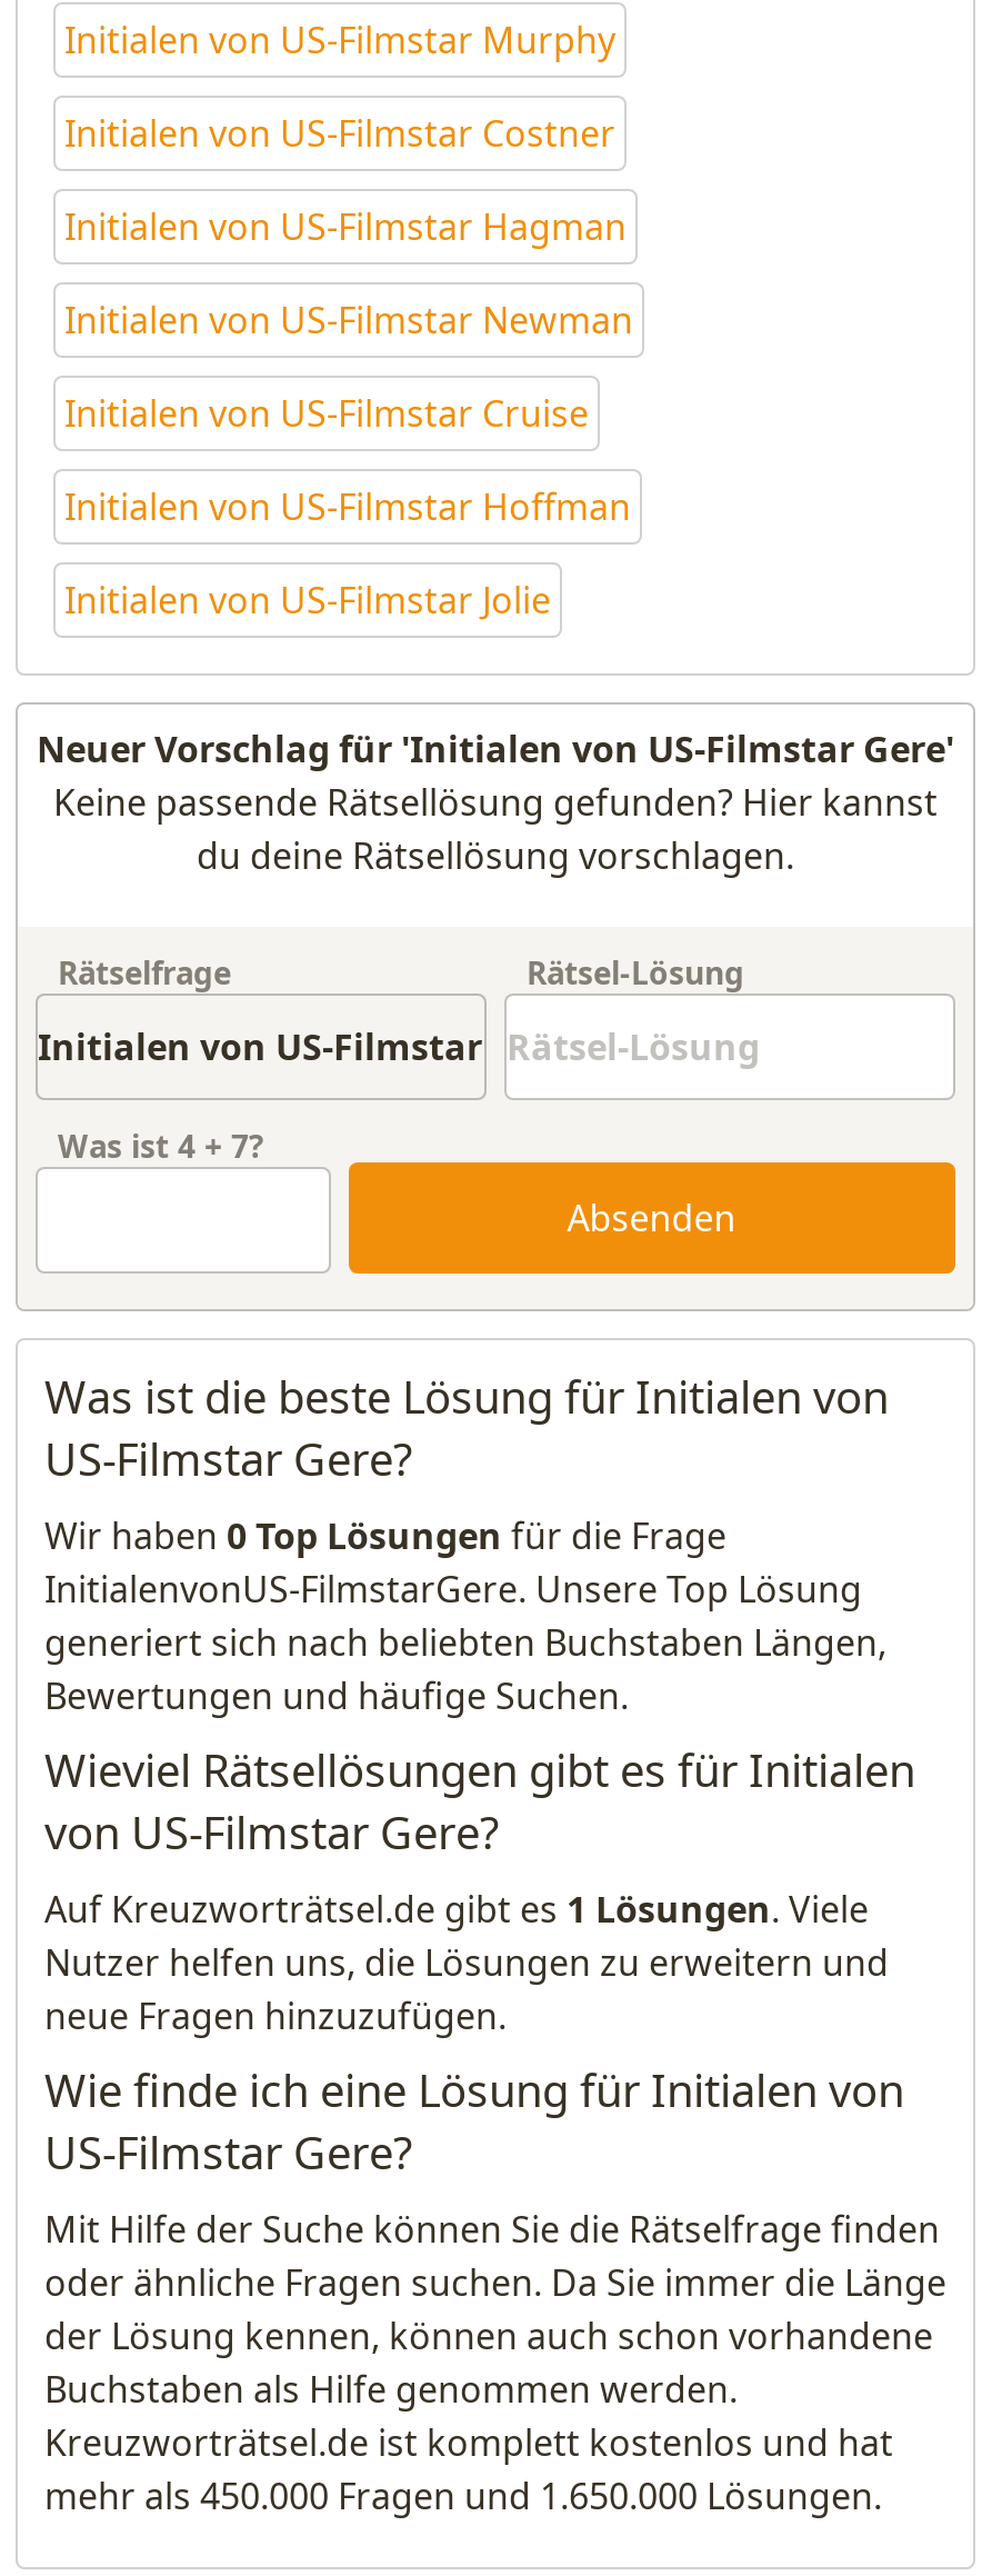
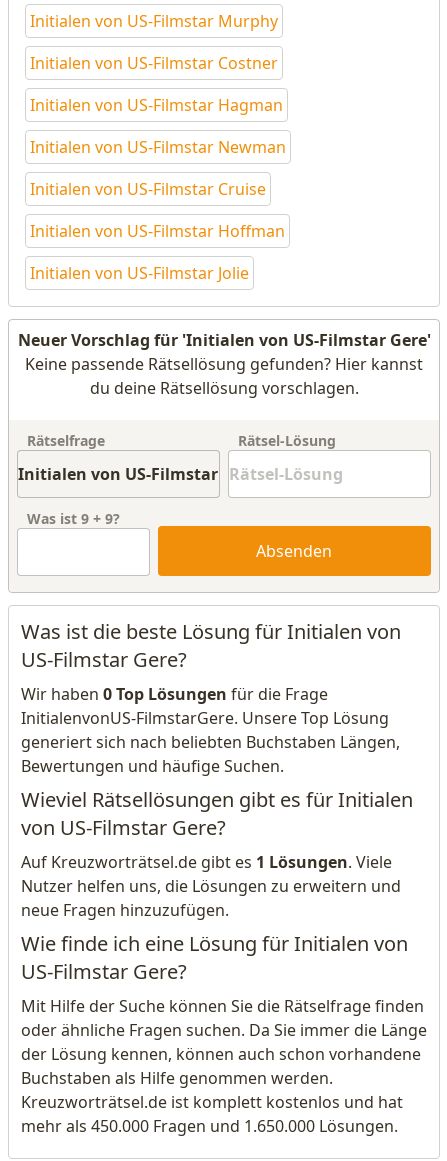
[58,1125,264,1167] Was ist 4 + 7? -> [27,509,120,528] Was ist 9 + 9?

